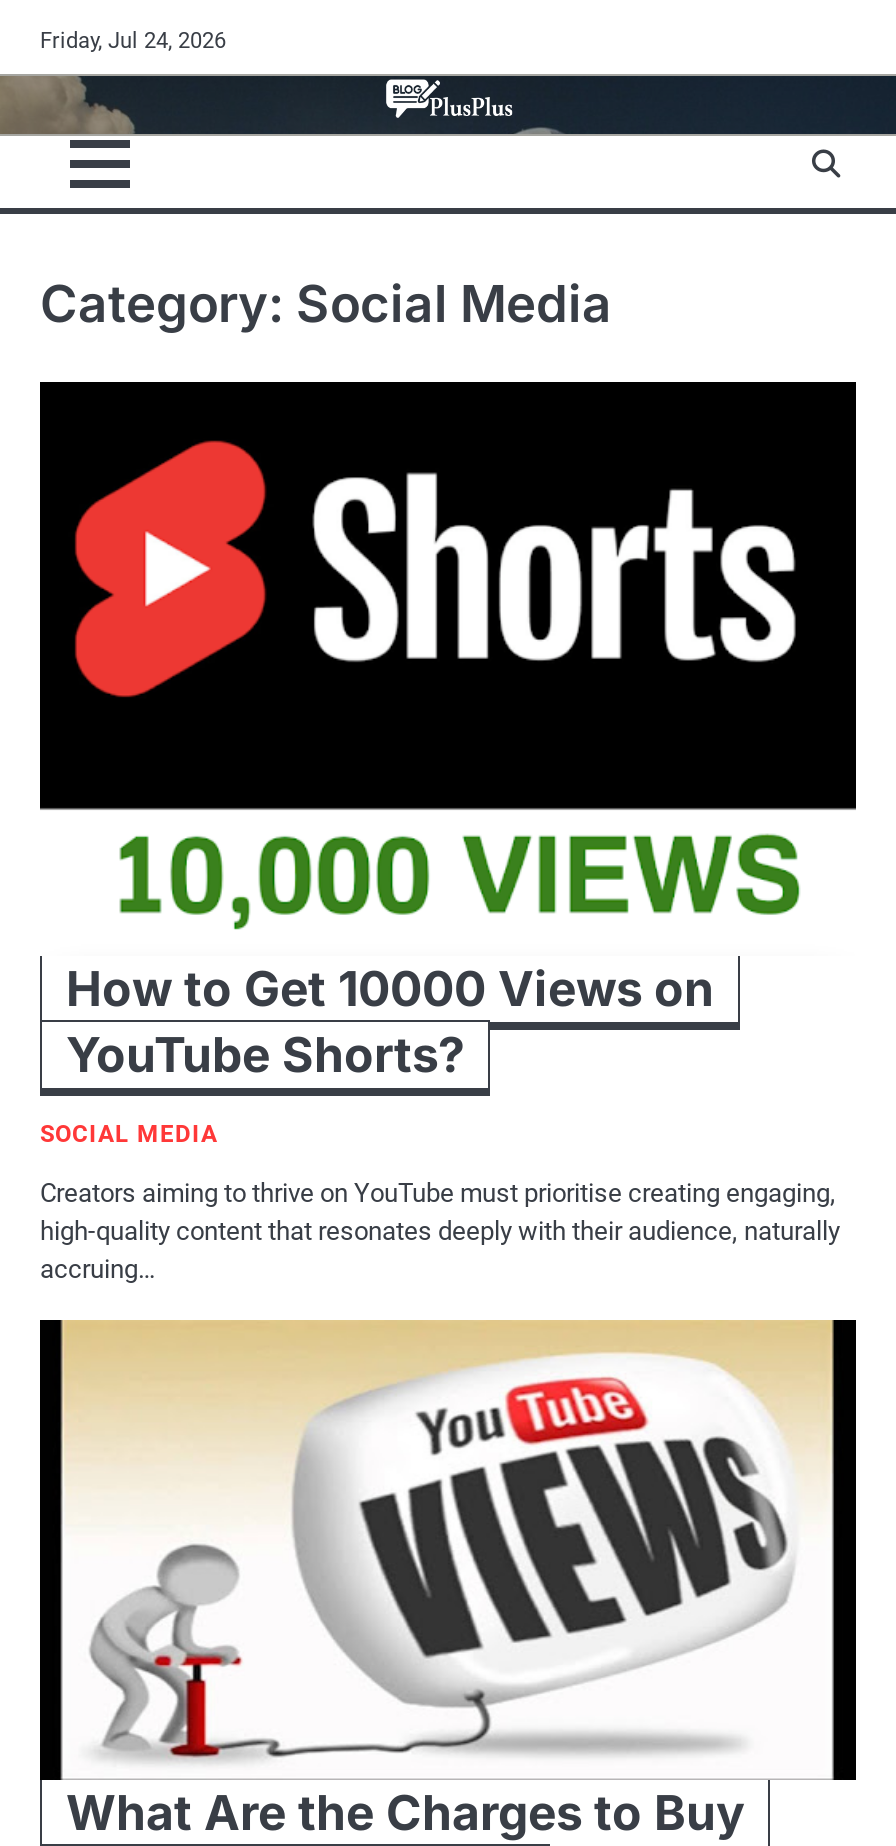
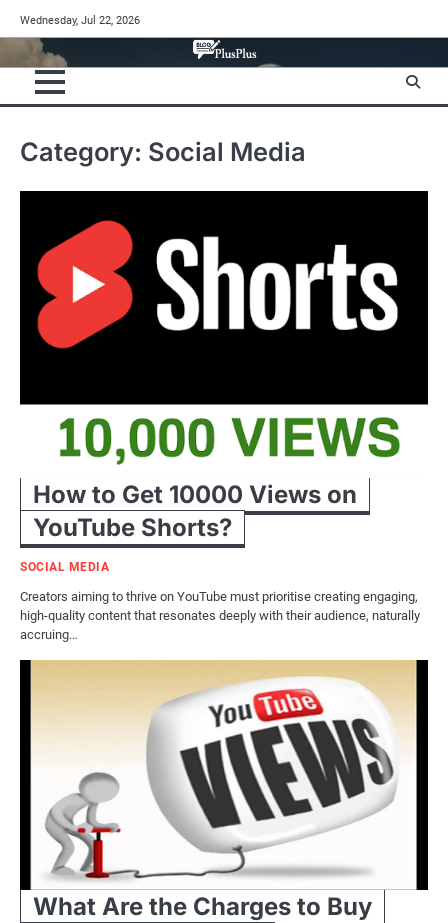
[40,28,226,54] Friday, Jul 24, 2026 -> [20,14,140,27] Wednesday, Jul 22, 2026

